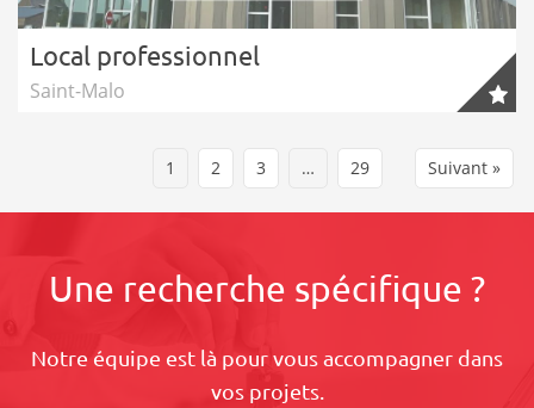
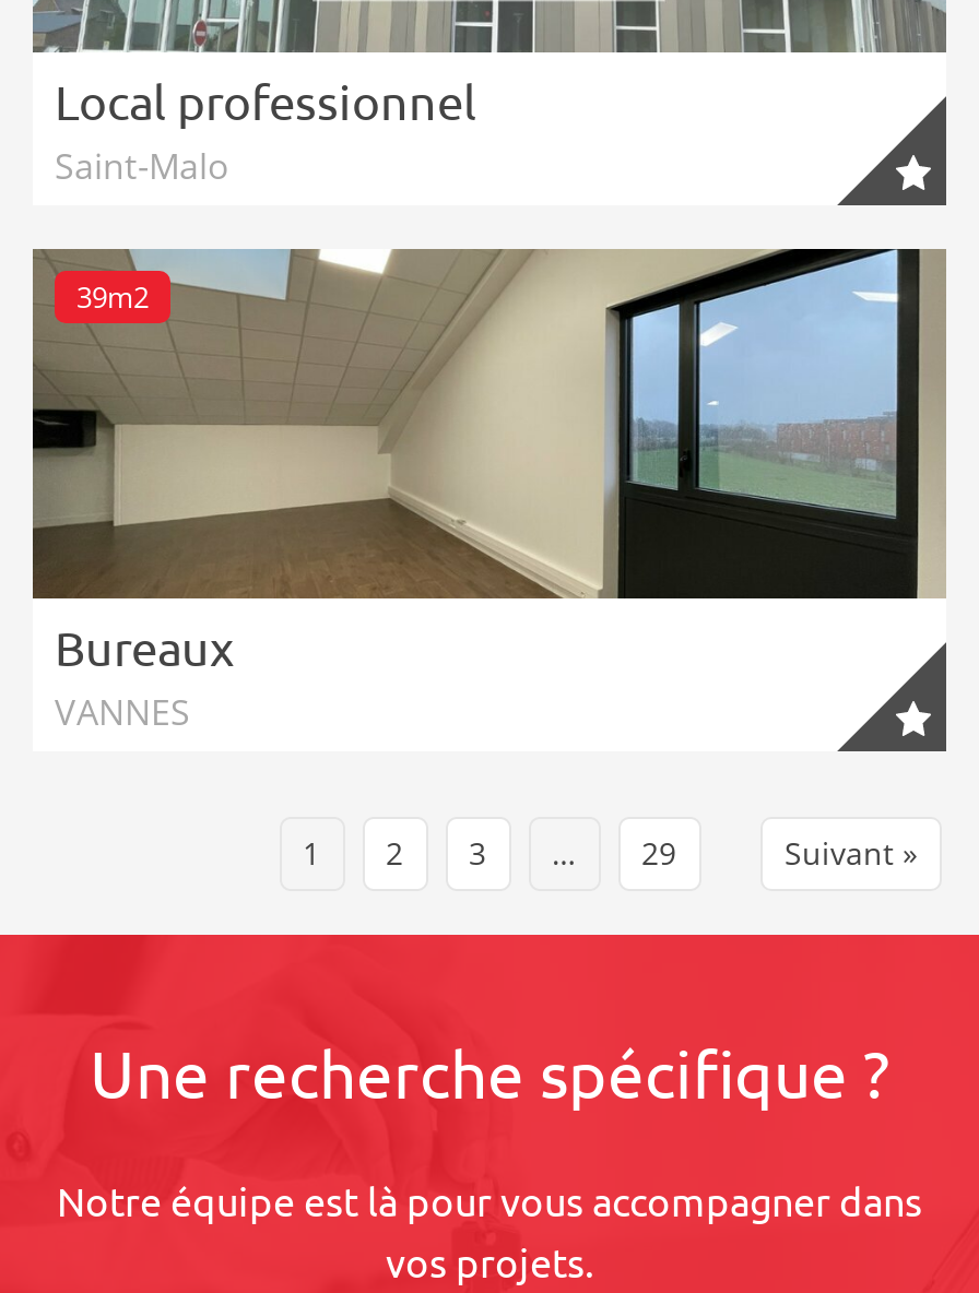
none -> [31,247,944,601] [image] | 39m2
none -> [55,619,234,736] Bureaux | VANNES

